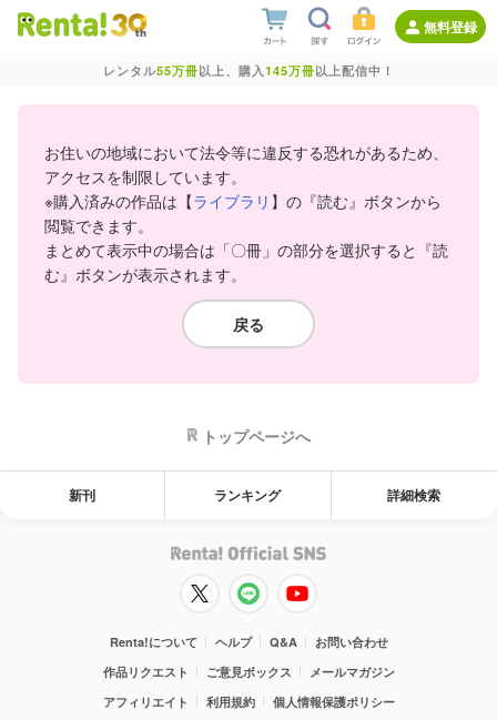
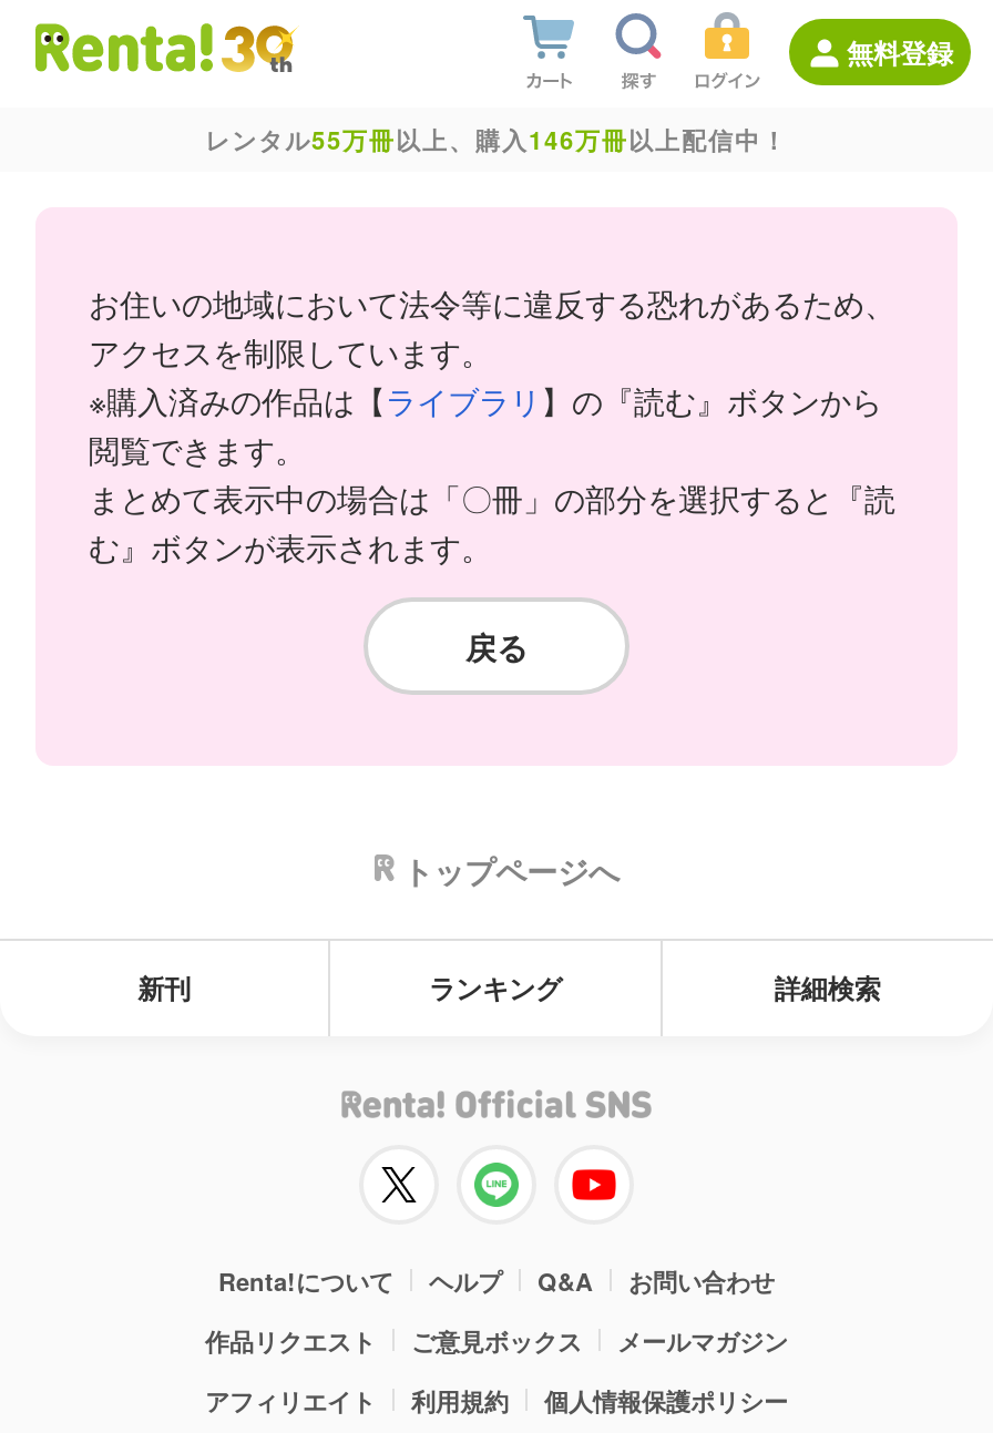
[103,62,394,79] レンタル55万冊以上、購入145万冊以上配信中！ -> [205,123,788,156] レンタル55万冊以上、購入146万冊以上配信中！

